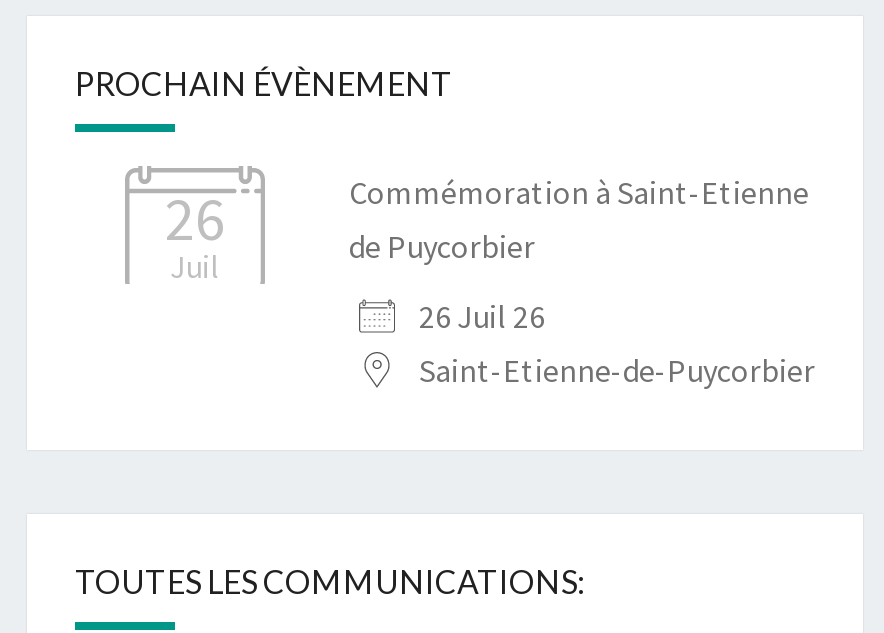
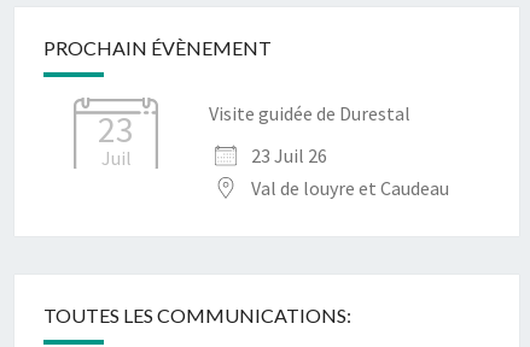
[165,179,225,255] 26 -> [98,105,134,151] 23
[349,172,809,266] Commémoration à Saint-Etienne | de Puycorbier -> [209,101,410,125] Visite guidée de Durestal
[419,296,815,390] 26 Juil 26 | Saint-Etienne-de-Puycorbier -> [251,143,449,200] 23 Juil 26 | Val de louyre et Caudeau

